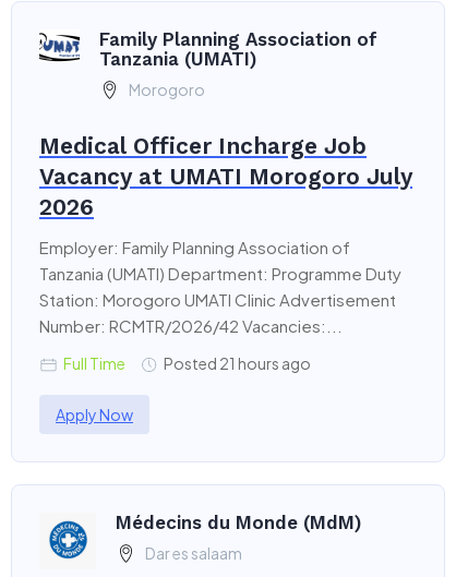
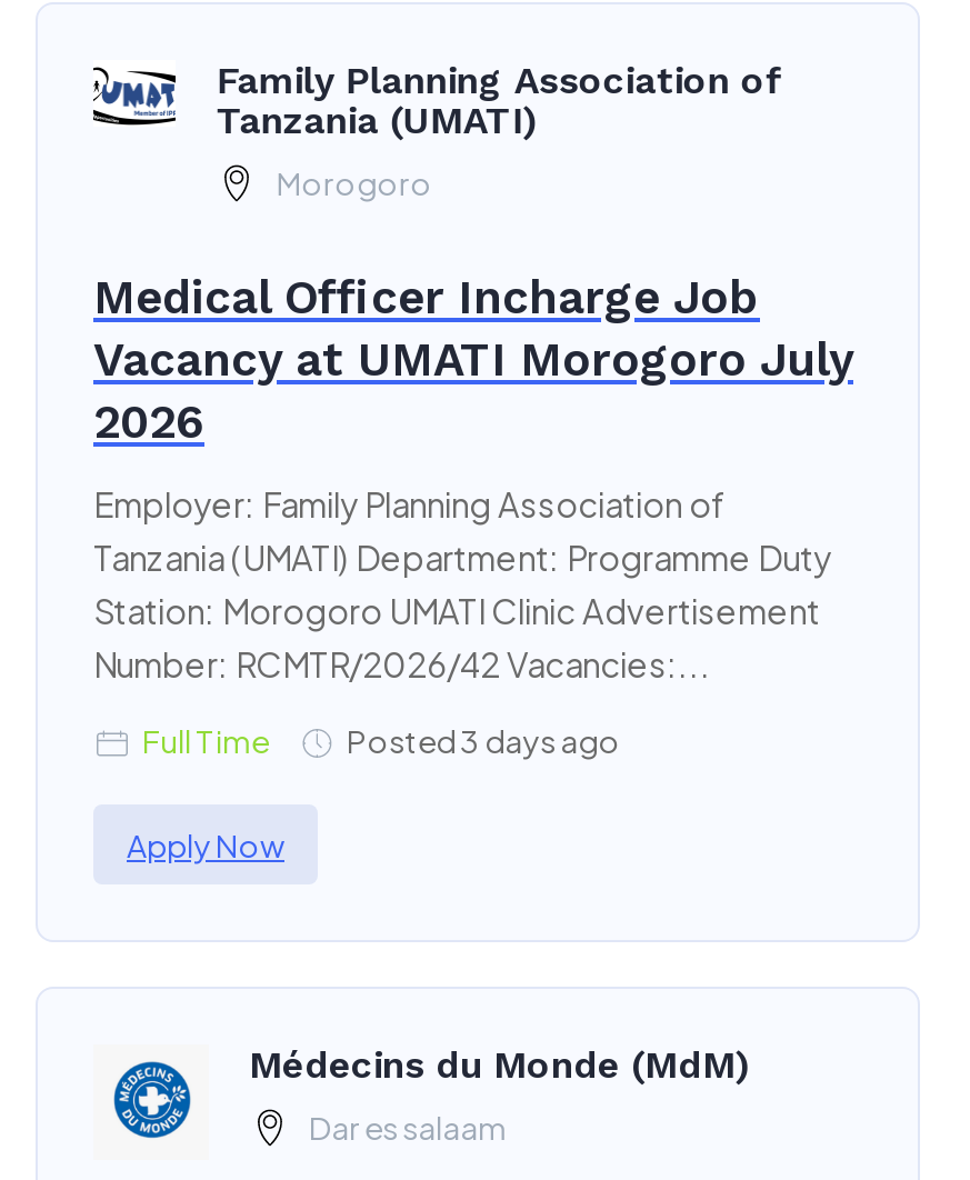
[164,354,311,373] Posted 21 hours ago -> [347,721,620,761] Posted 3 days ago

